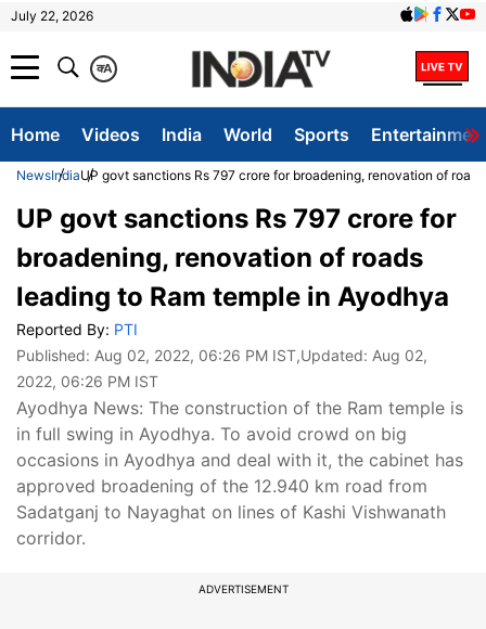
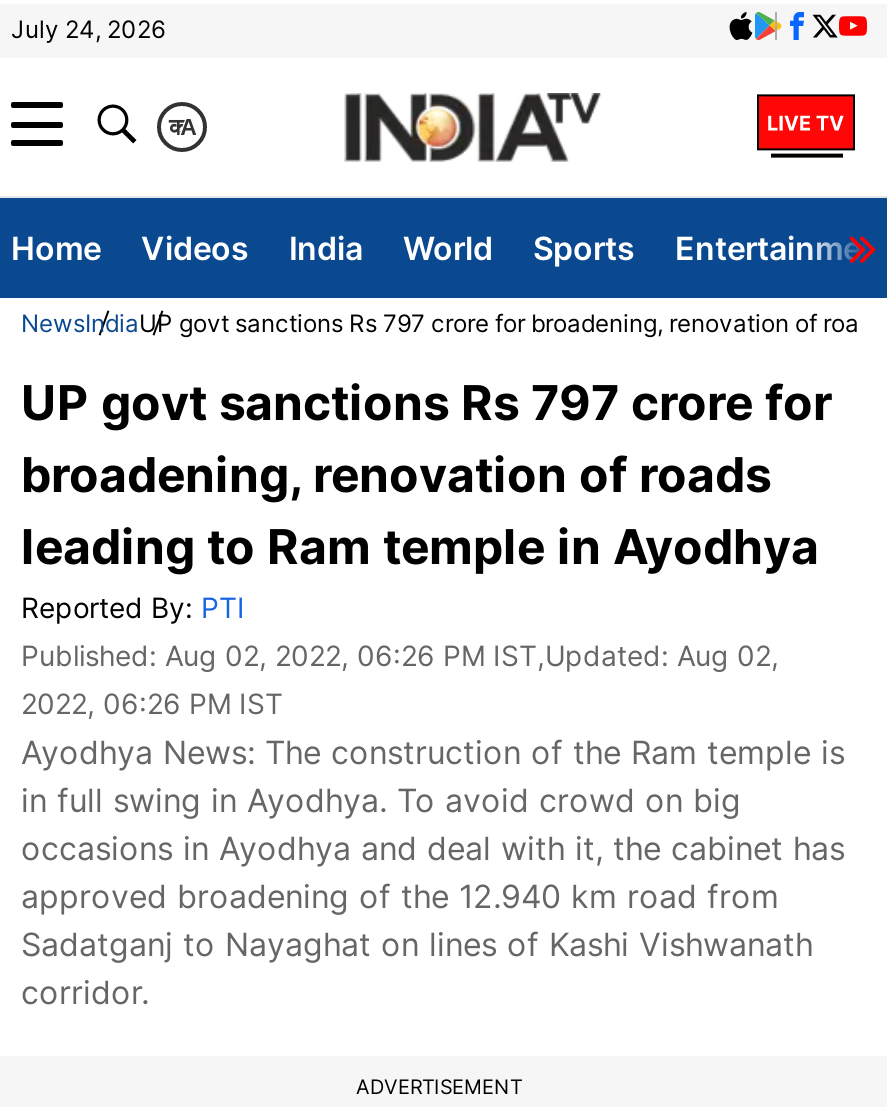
[11,8,93,24] July 22, 2026 -> [11,14,165,44] July 24, 2026

